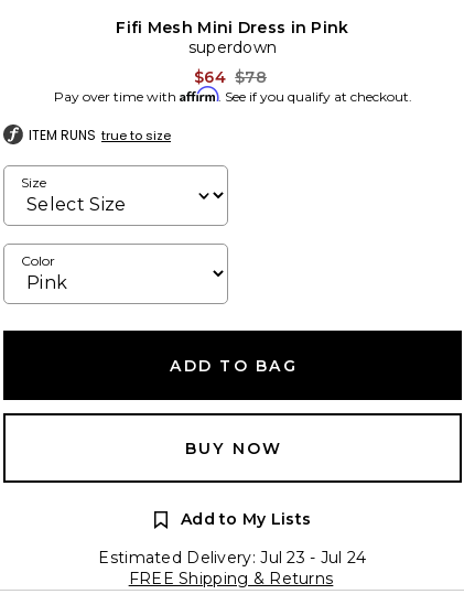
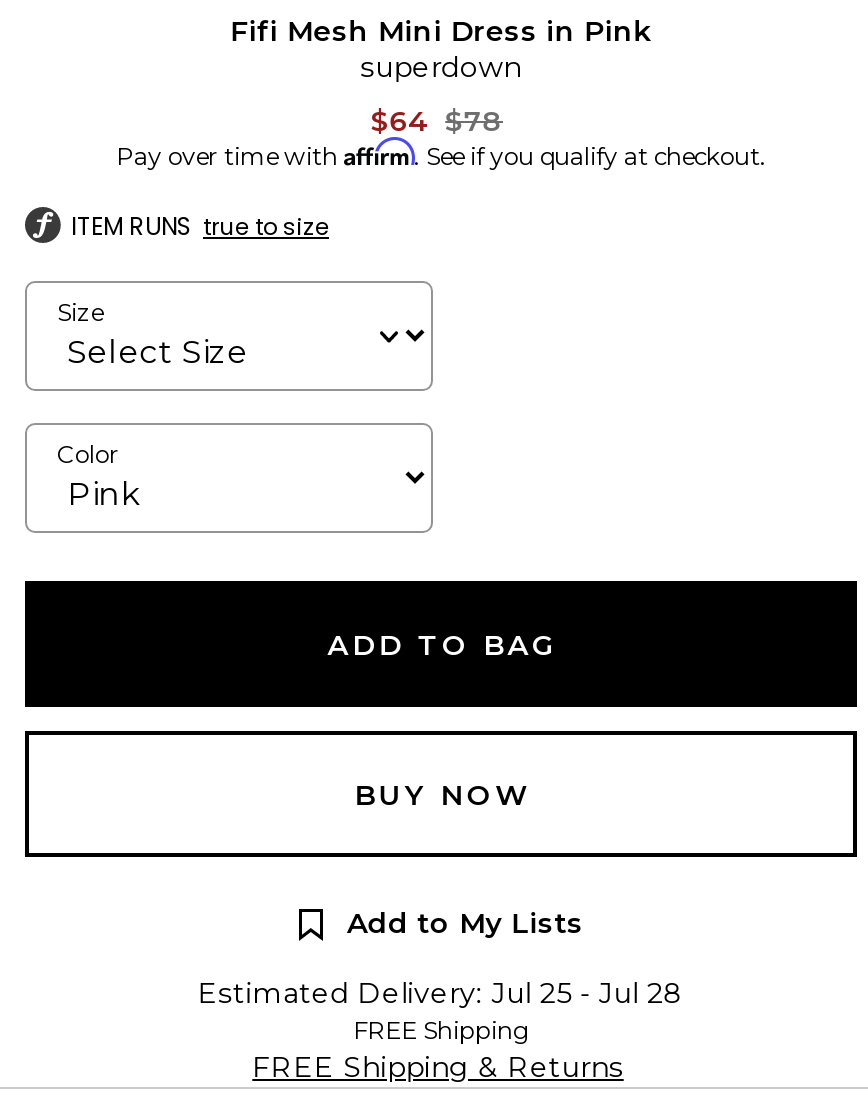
[99,547,367,567] Estimated Delivery: Jul 23 - Jul 24 -> [198,974,684,1044] Estimated Delivery: Jul 25 - Jul 28 | FREE Shipping

